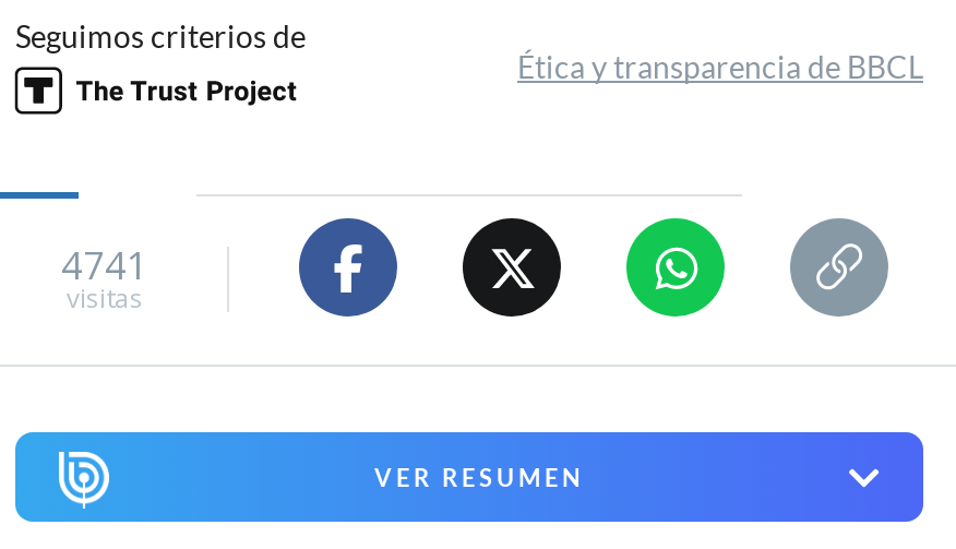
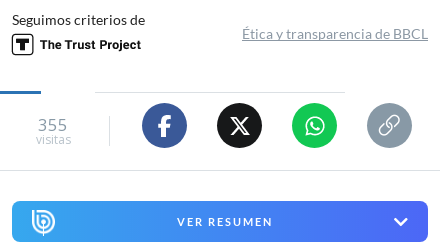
[61,240,148,290] 4741 -> [38,113,68,136] 355

